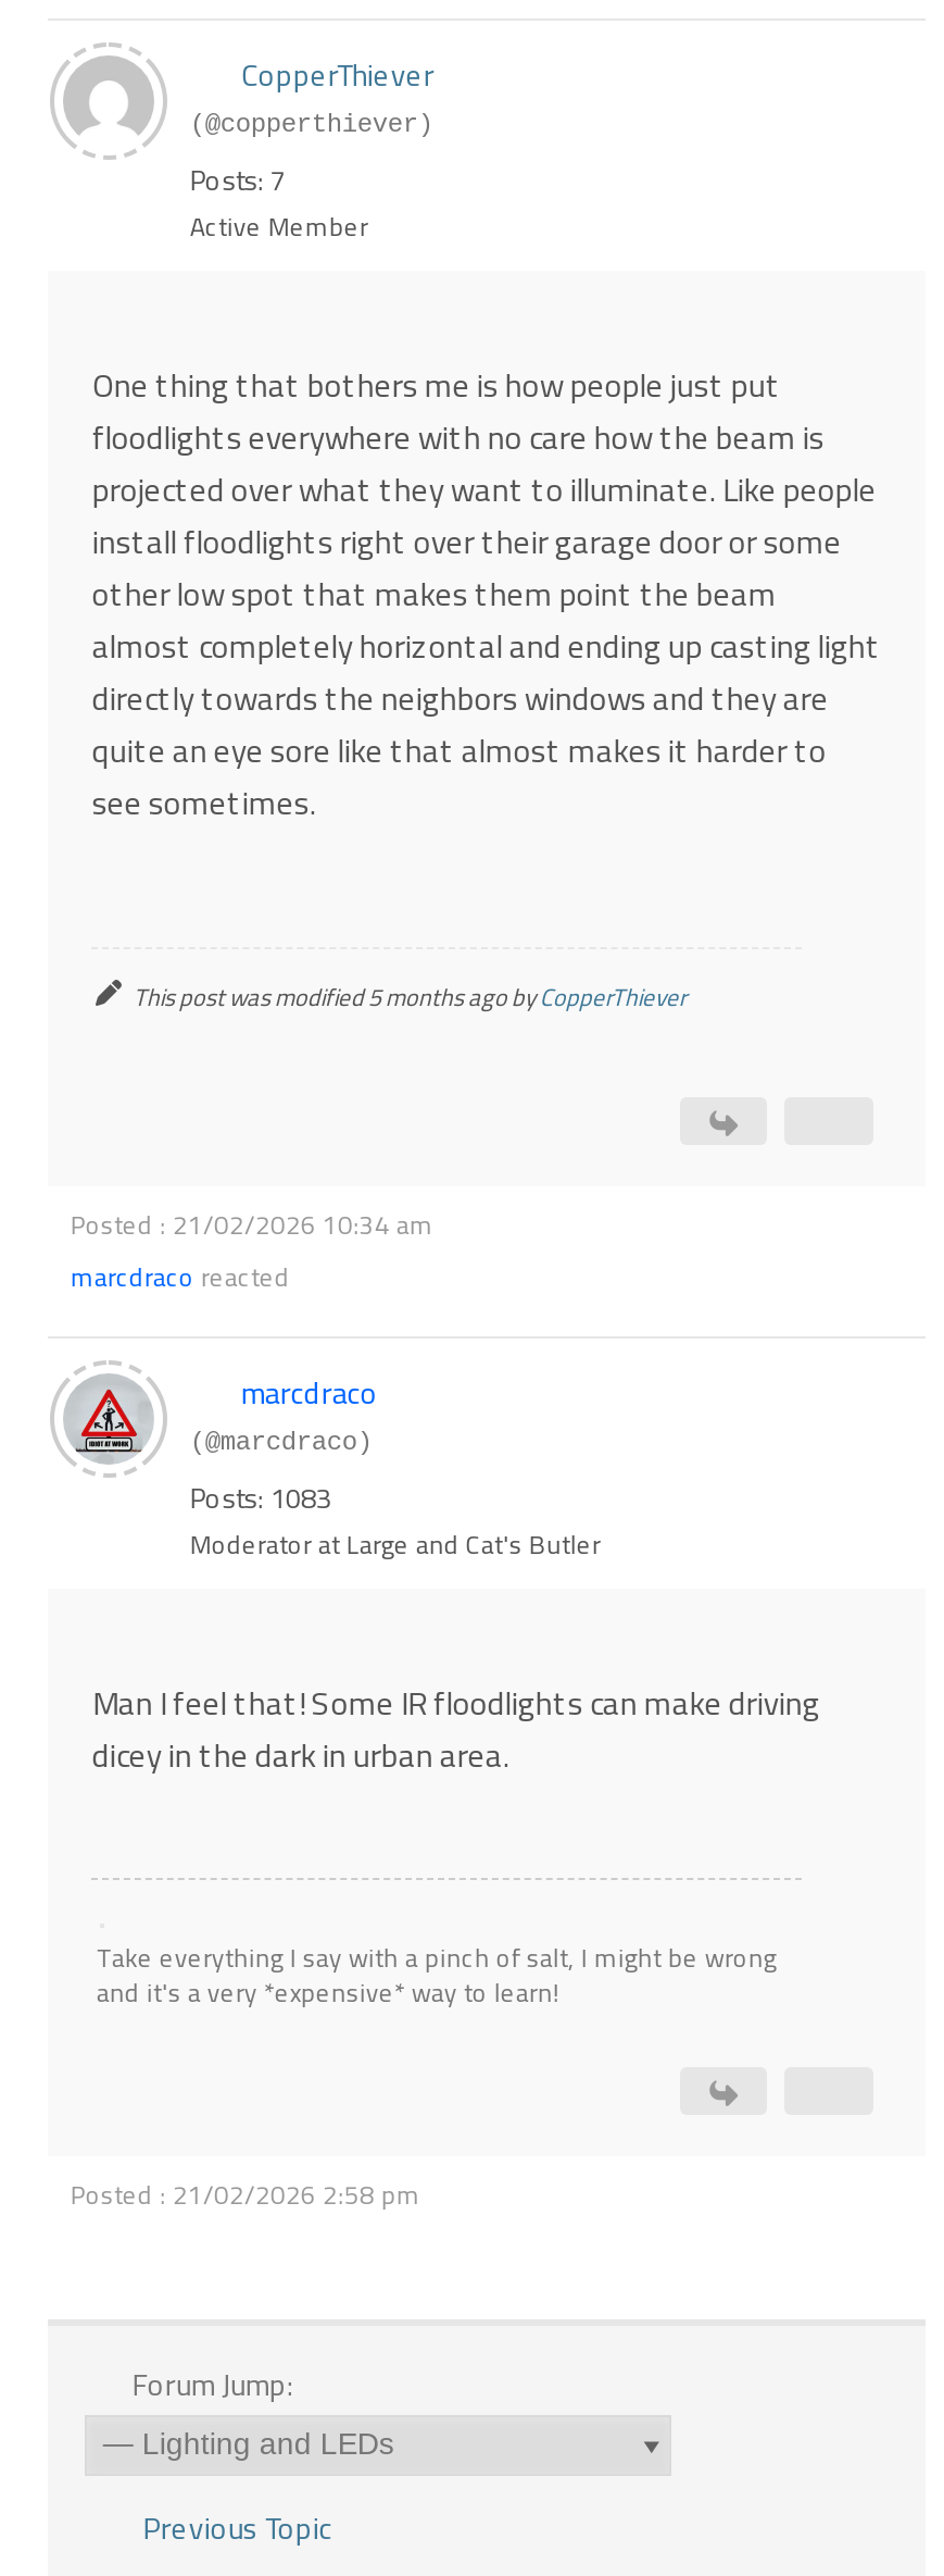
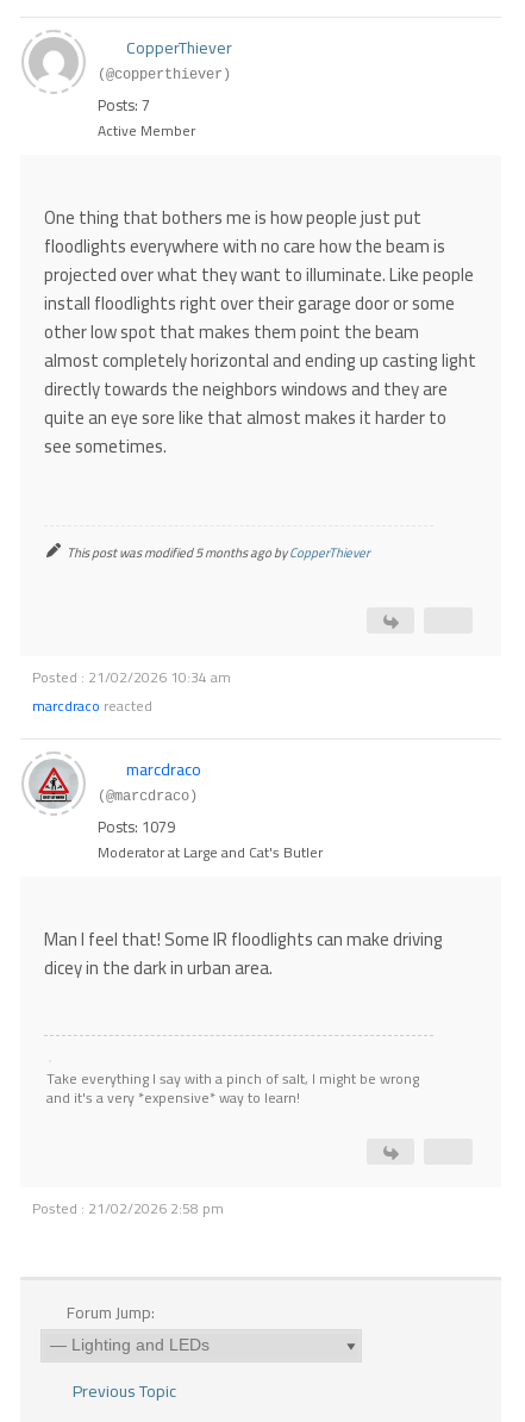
[190,1471,331,1523] Posts: 1083 -> [98,812,175,841] Posts: 1079

